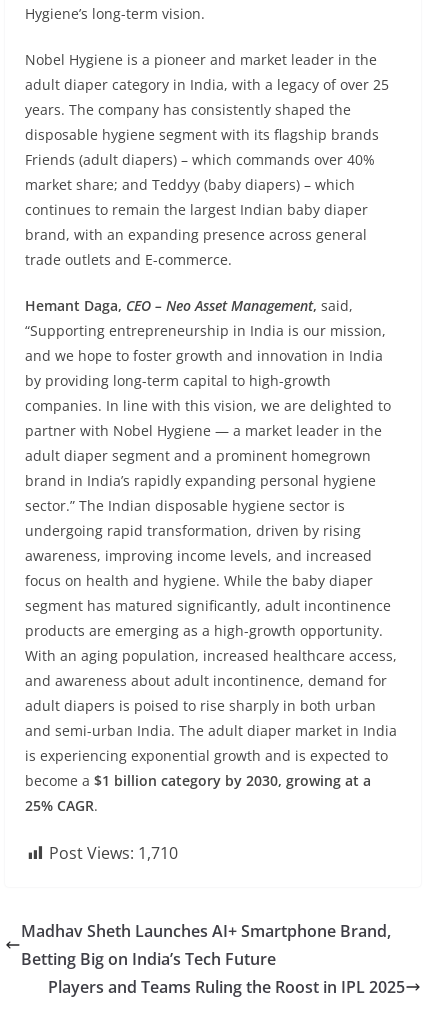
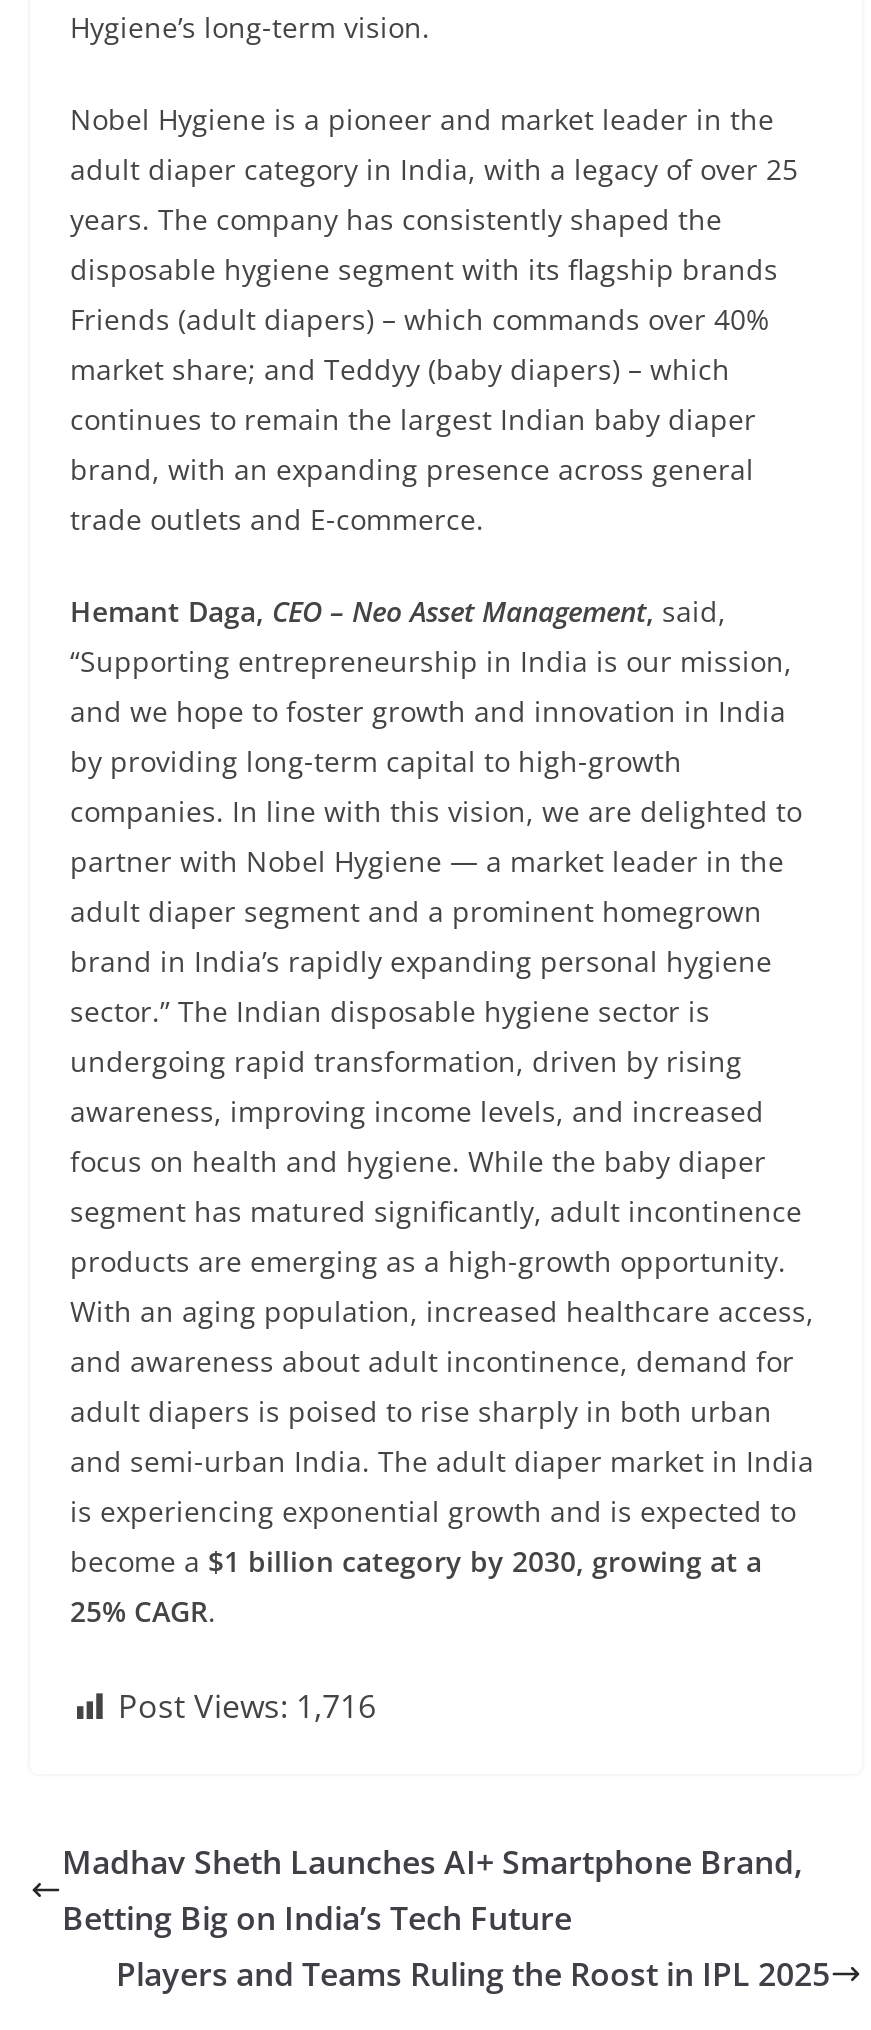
[49,842,178,864] Post Views: 1,710 -> [118,1685,376,1729] Post Views: 1,716

